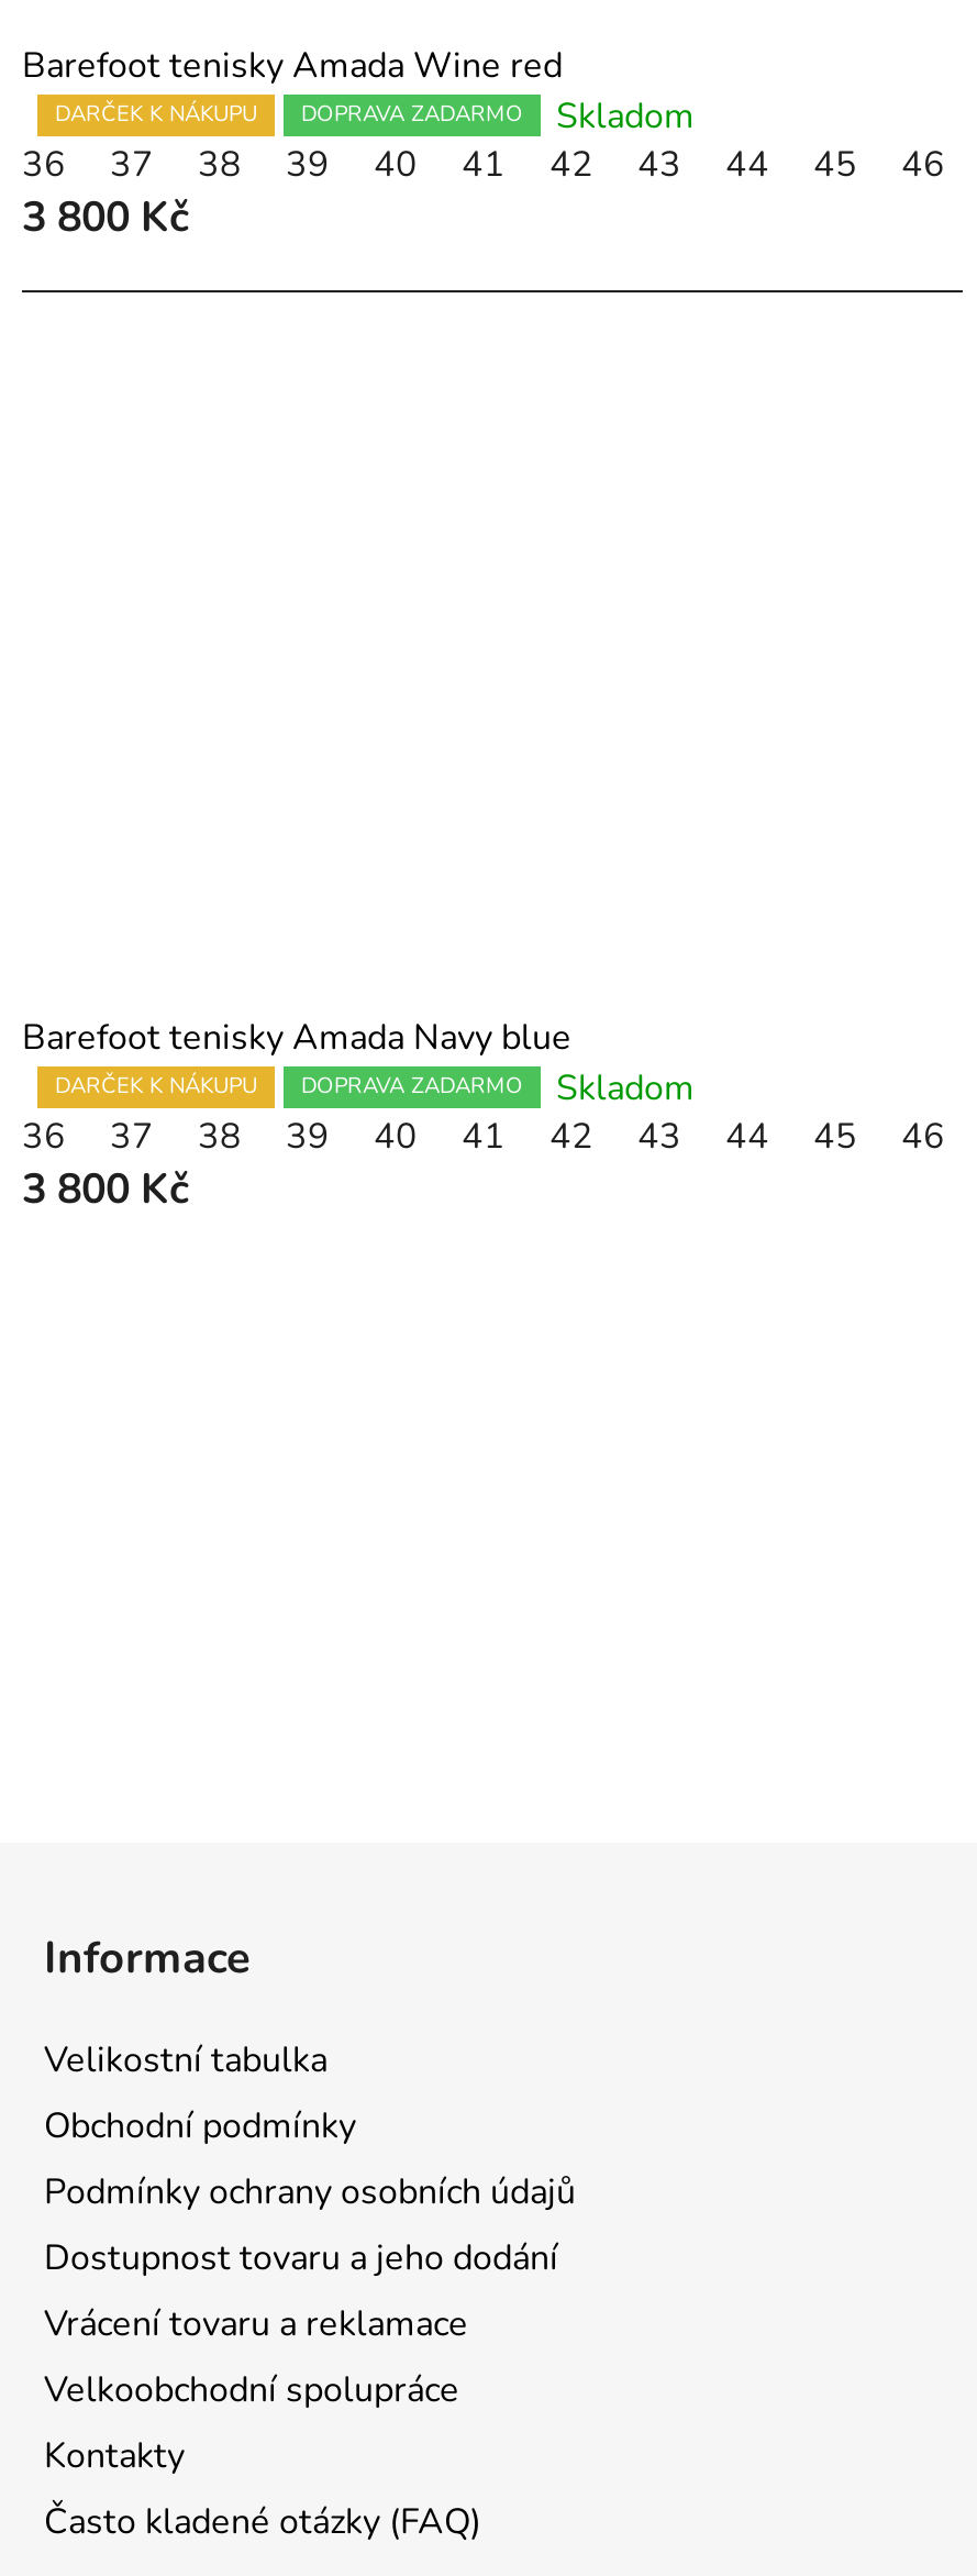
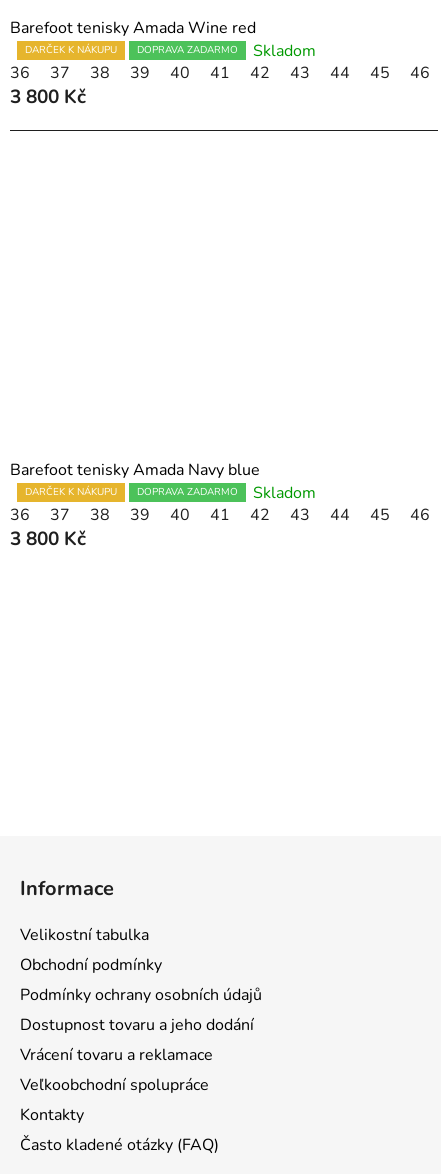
[44,2367,459,2415] Velkoobchodní spolupráce -> [20,1074,209,1096] Veľkoobchodní spolupráce

